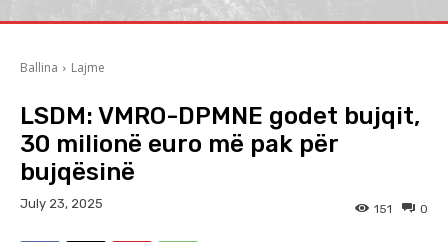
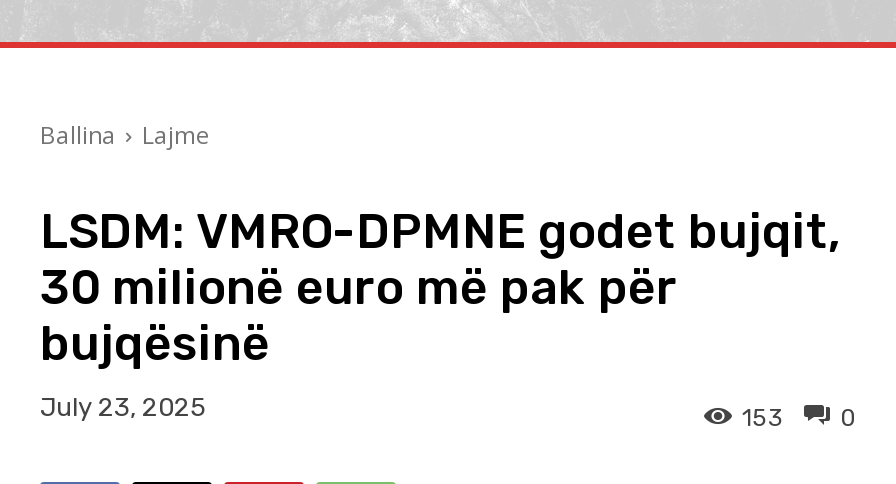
[374,202,428,216] 151 0 -> [742,404,856,432] 153 0

